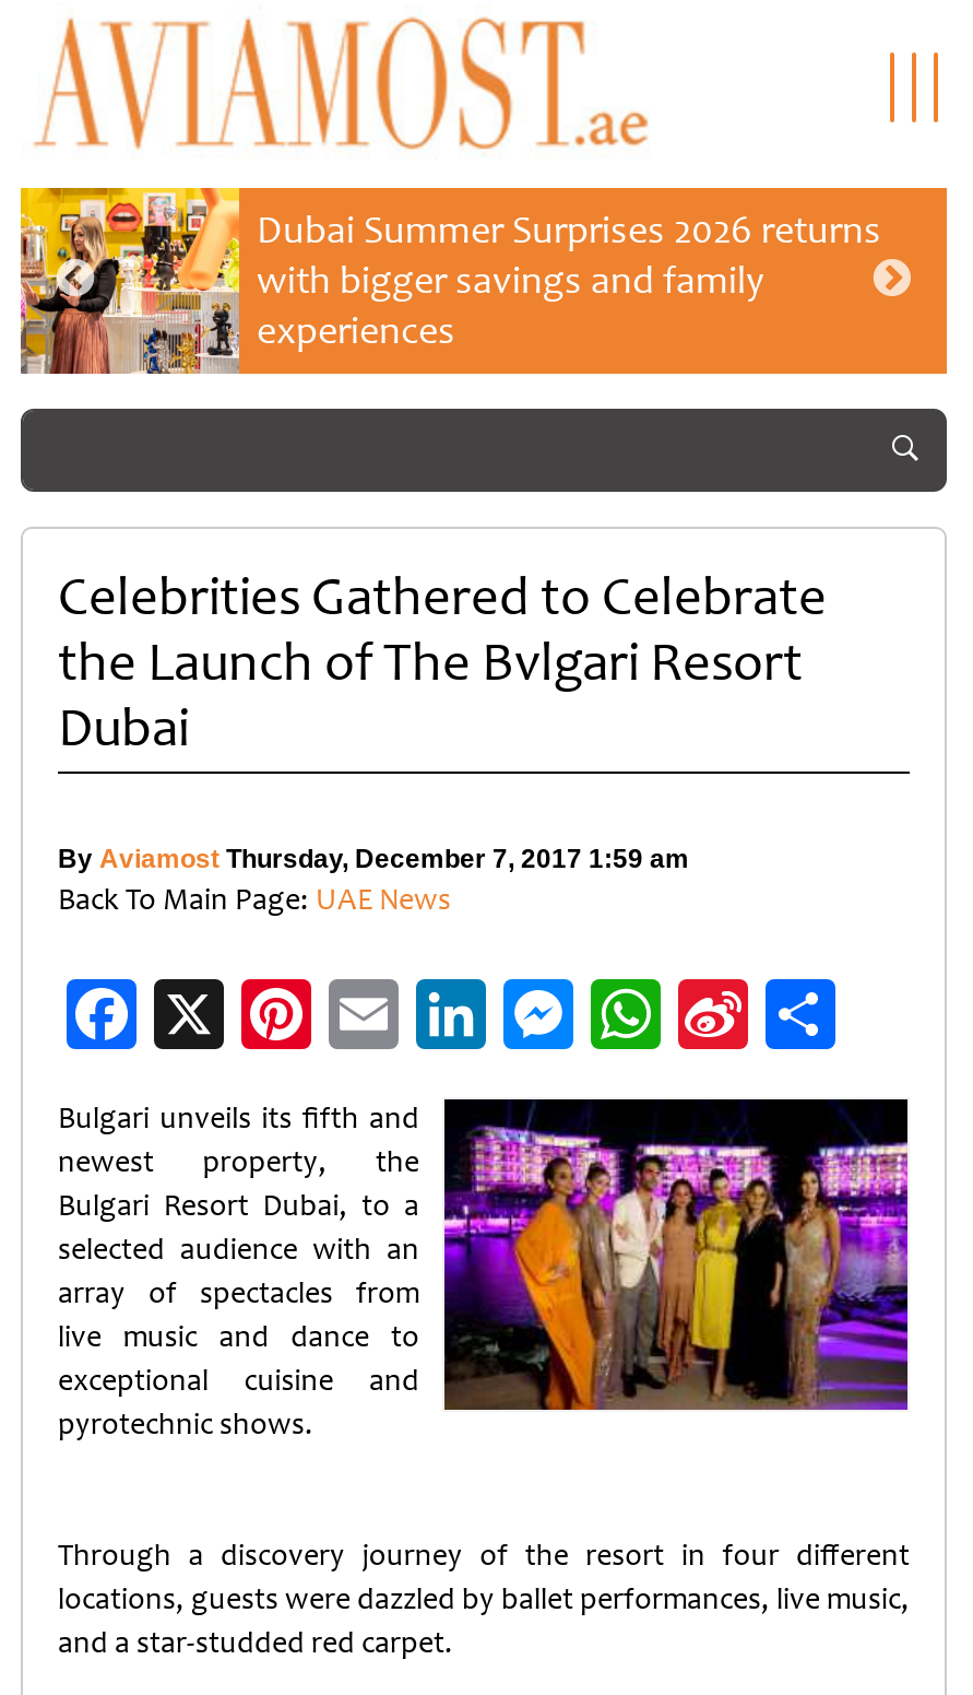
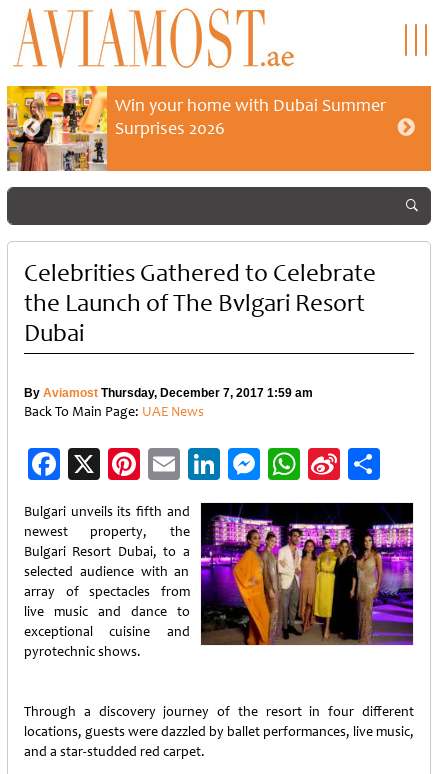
[257,205,881,354] Dubai Summer Surprises 2026 returns | with bigger savings and family | experiences -> [115,94,386,139] Win your home with Dubai Summer | Surprises 2026

